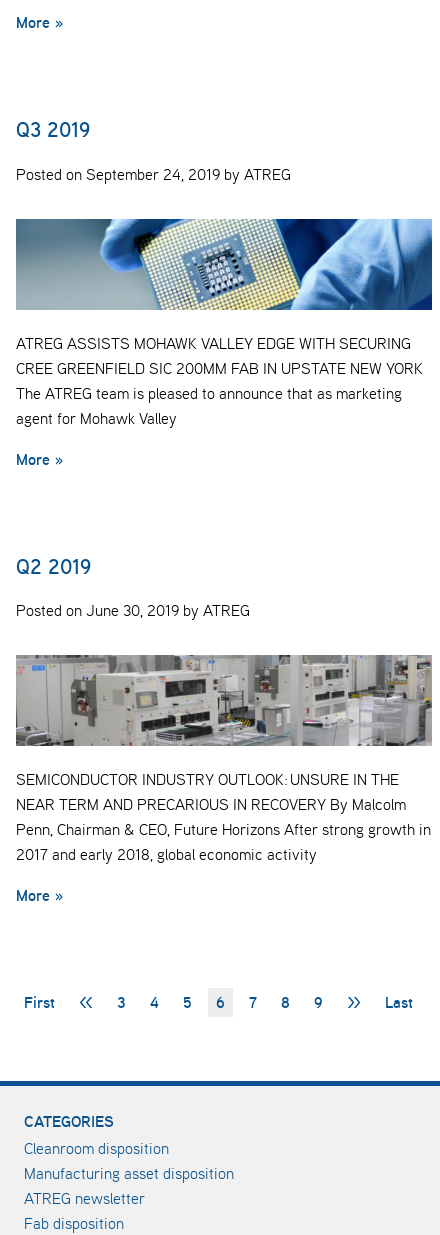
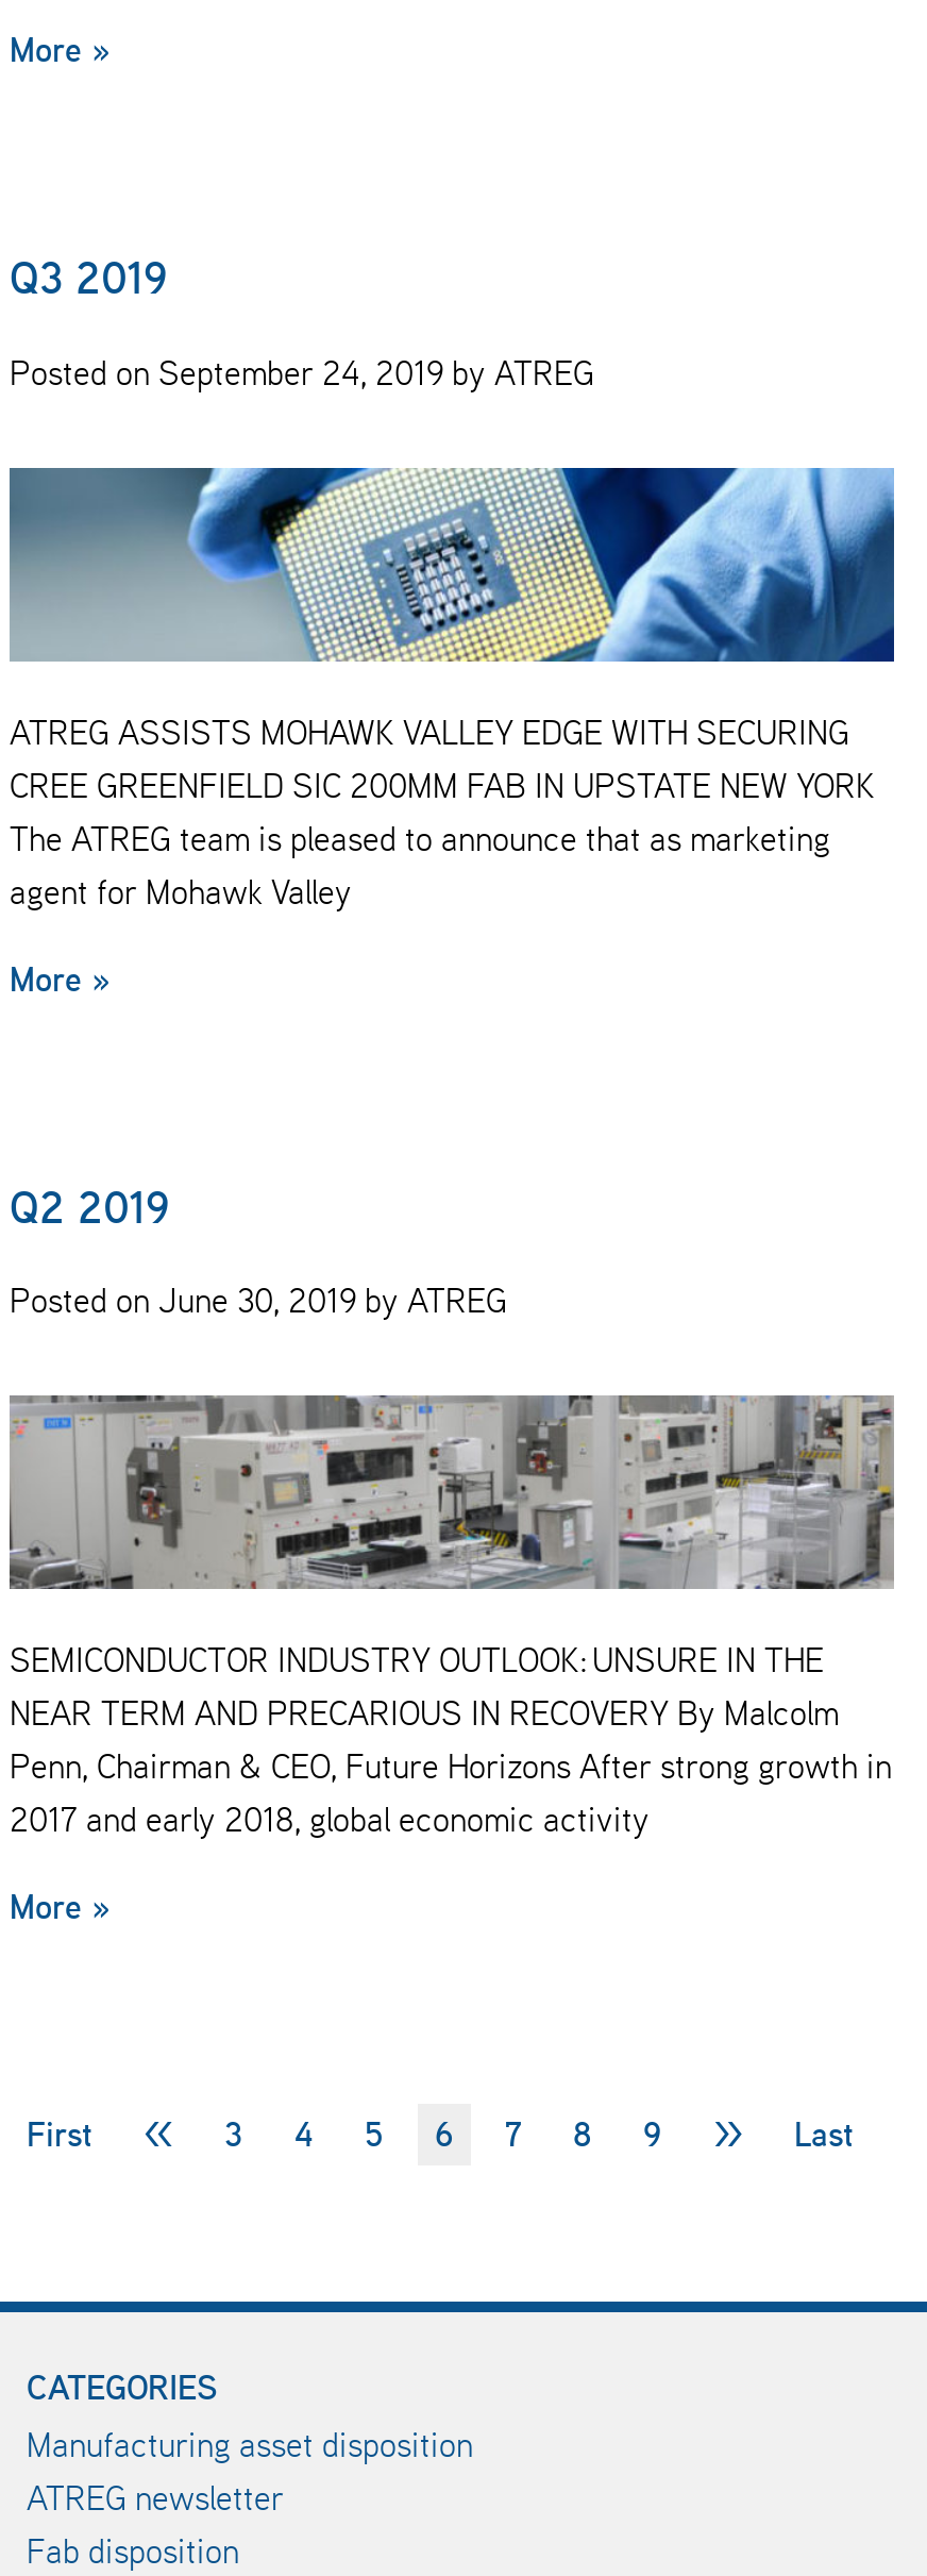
[24,1137,169,1157] Cleanroom disposition -> none

